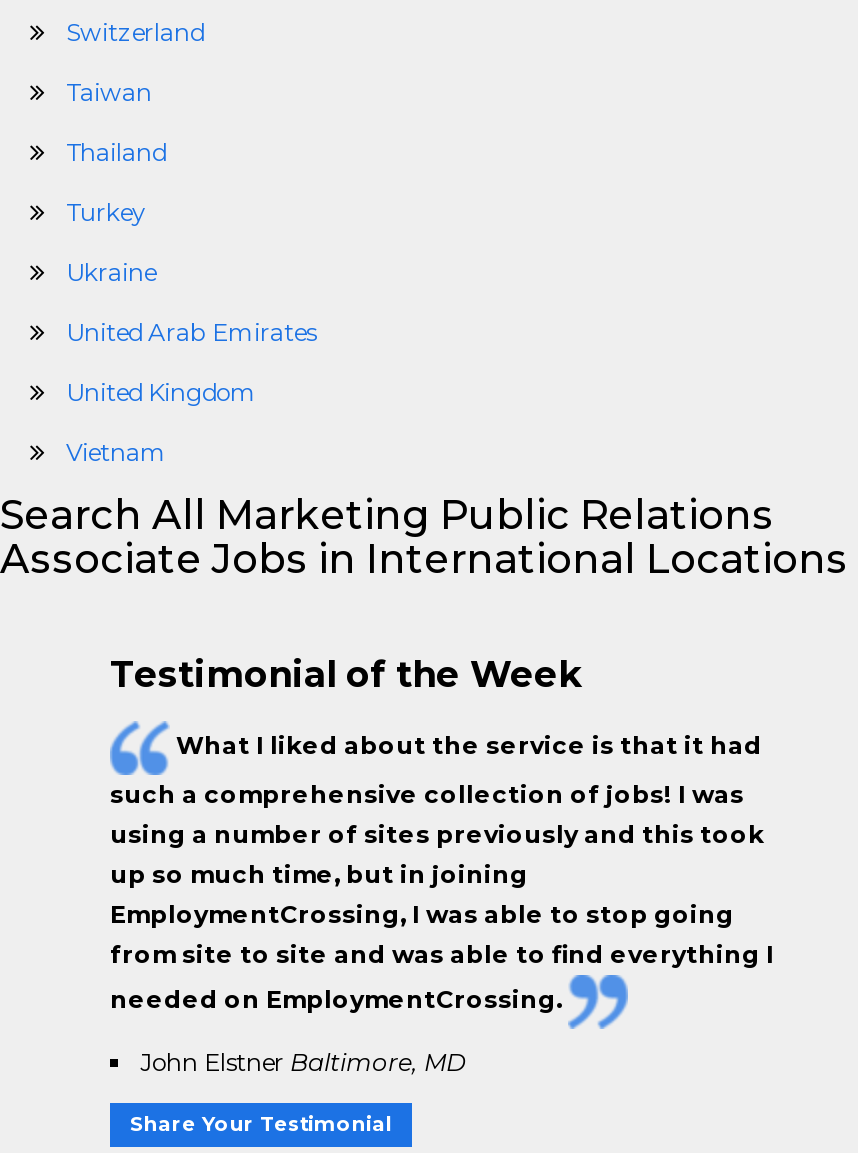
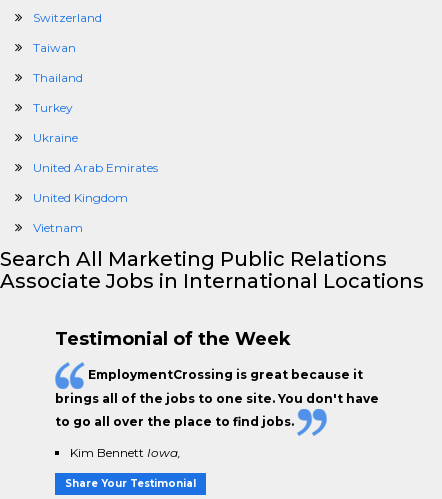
[176,730,762,760] What I liked about the service is that it had -> [88,367,363,382] EmploymentCrossing is great because it
[110,779,774,969] such a comprehensive collection of jobs! I was | using a number of sites previously and this took | up so much time, but in joining | EmploymentCrossing, I was able to stop going | from site to site and was able to find everything I -> [55,391,379,406] brings all of the jobs to one site. You don't have
[110,984,568,1014] needed on EmploymentCrossing. -> [55,414,297,429] to go all over the place to find jobs.
[140,1047,466,1077] John Elstner Baltimore, MD -> [70,445,181,460] Kim Bennett Iowa,

